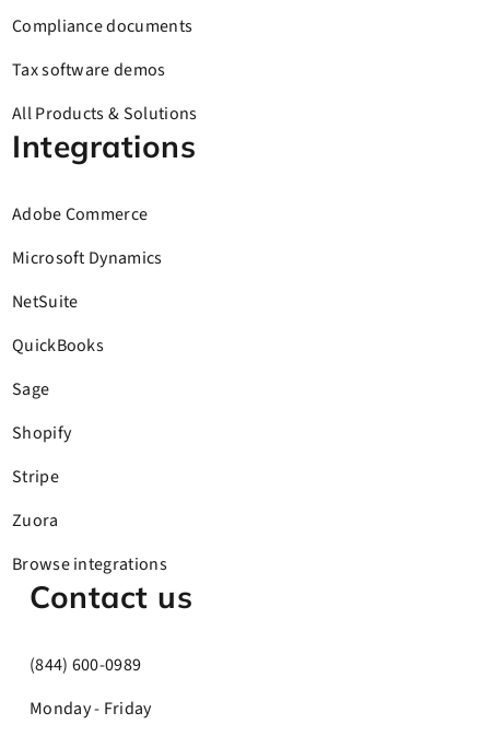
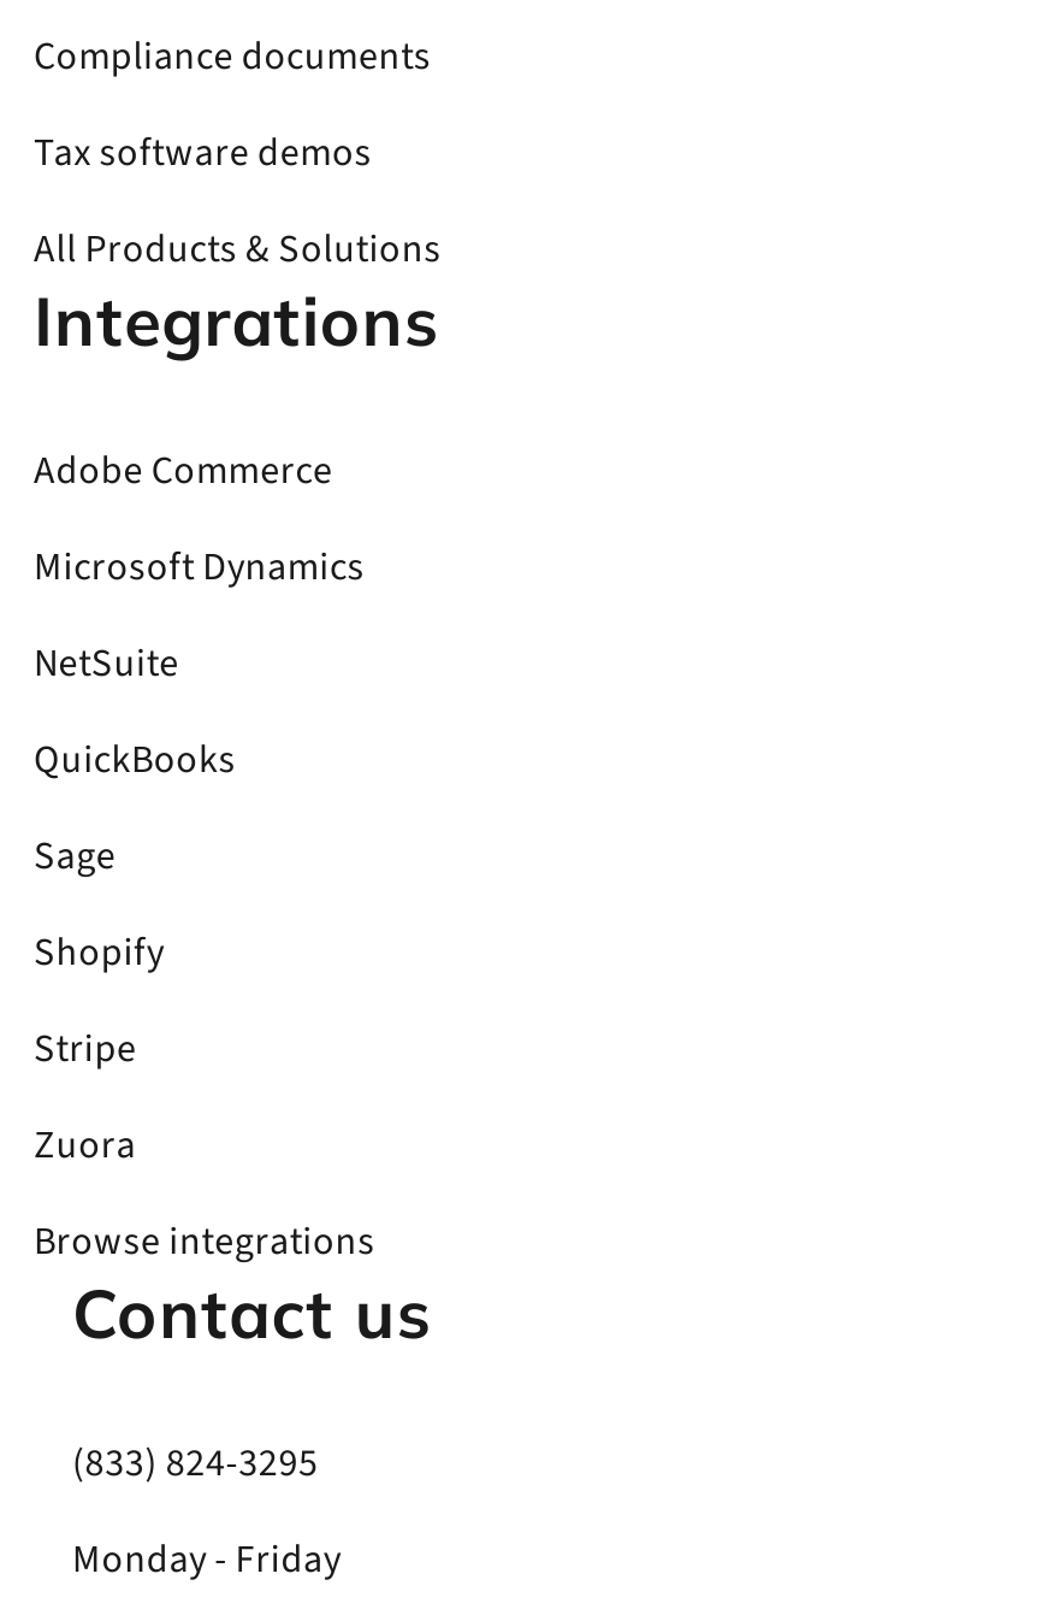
[30,653,141,677] (844) 600-0989 -> [72,1437,318,1490] (833) 824-3295

